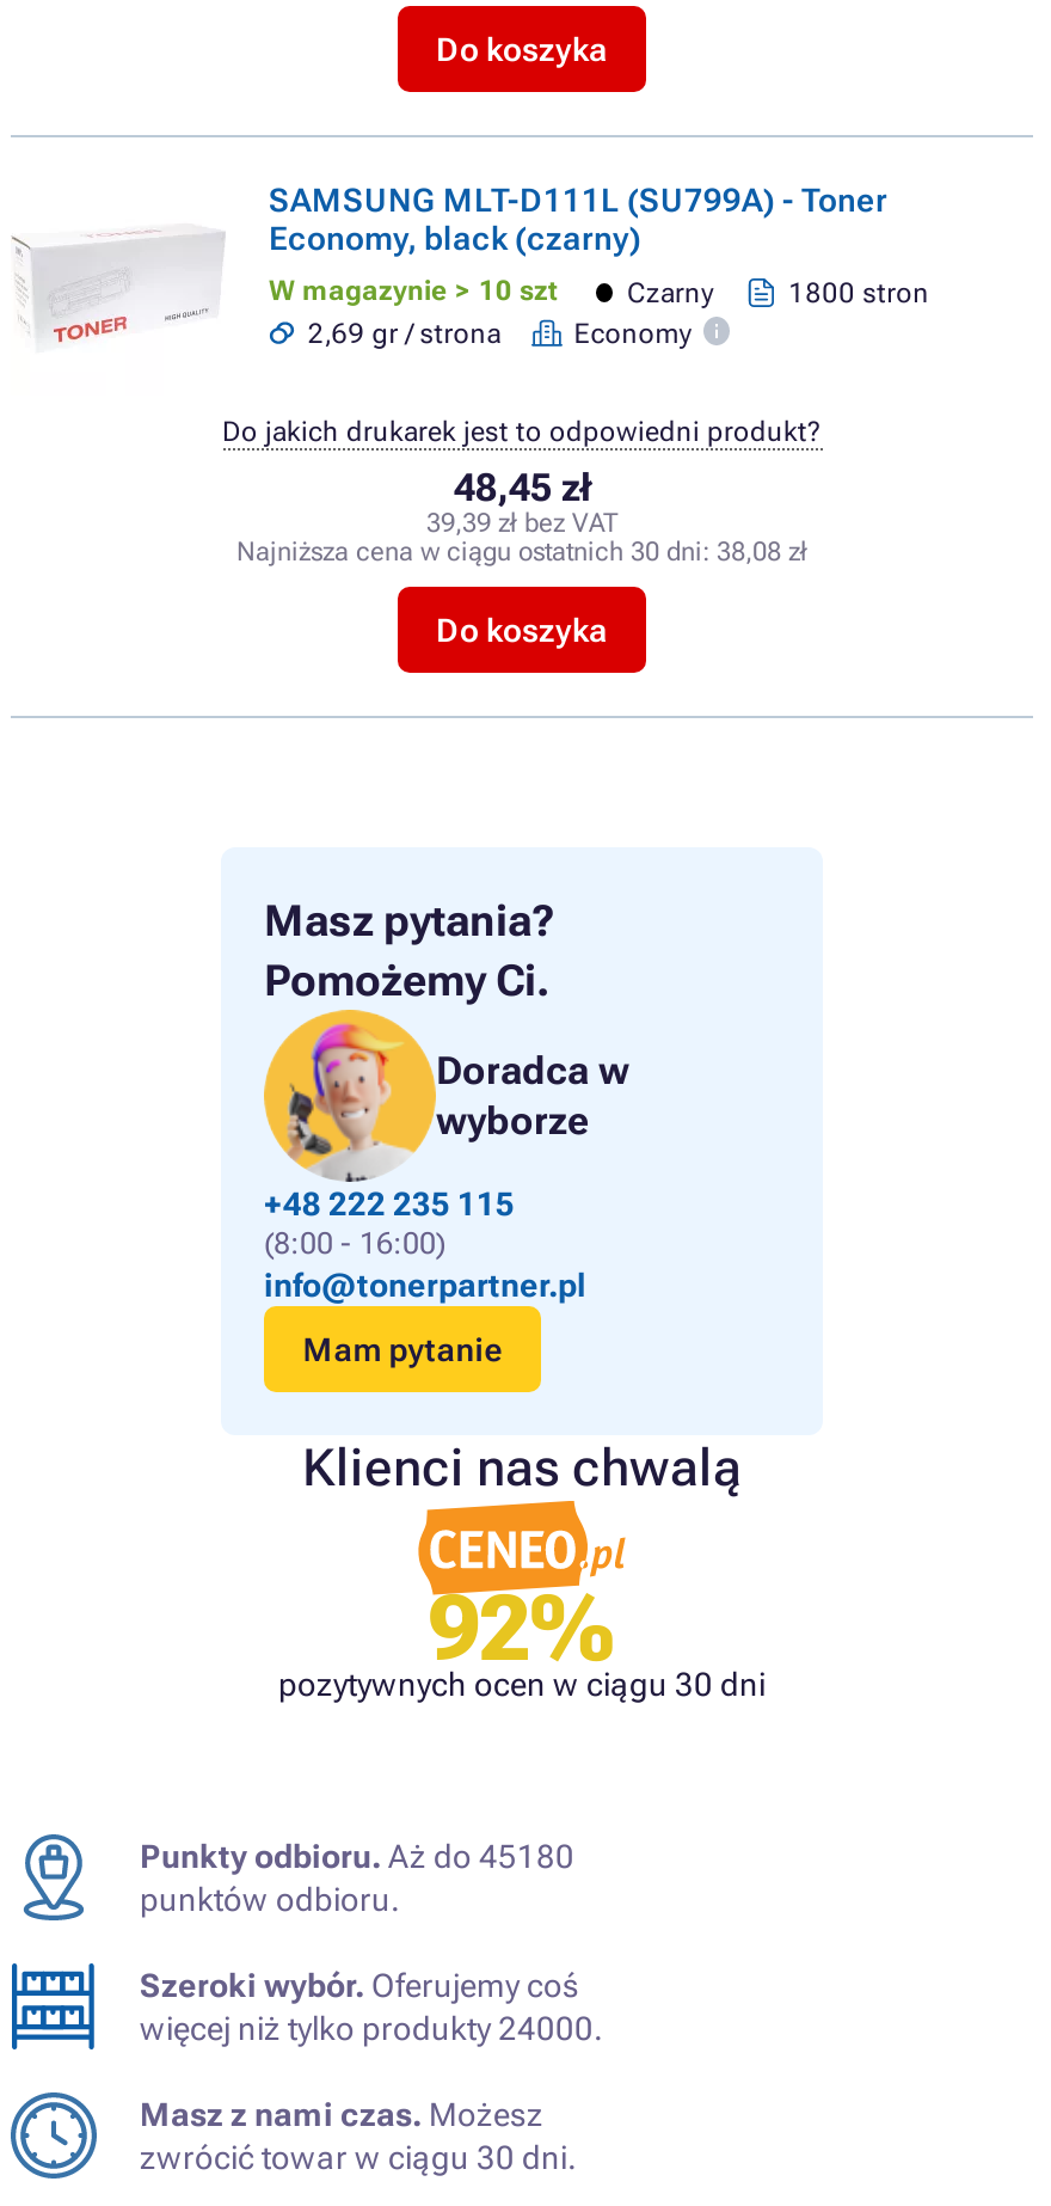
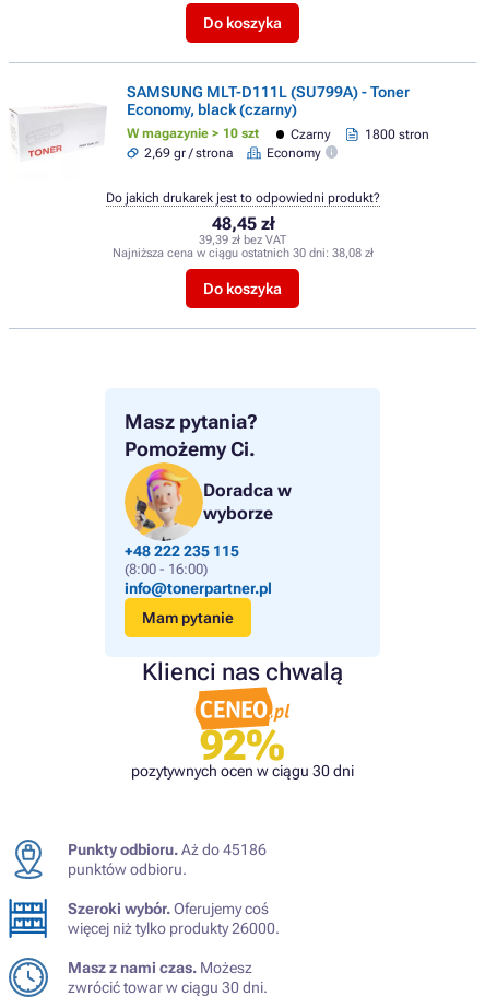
[140,1838,574,1876] Punkty odbioru. Aż do 45180 -> [68,841,267,859] Punkty odbioru. Aż do 45186
[140,2010,603,2048] więcej niż tylko produkty 24000. -> [68,920,280,937] więcej niż tylko produkty 26000.

